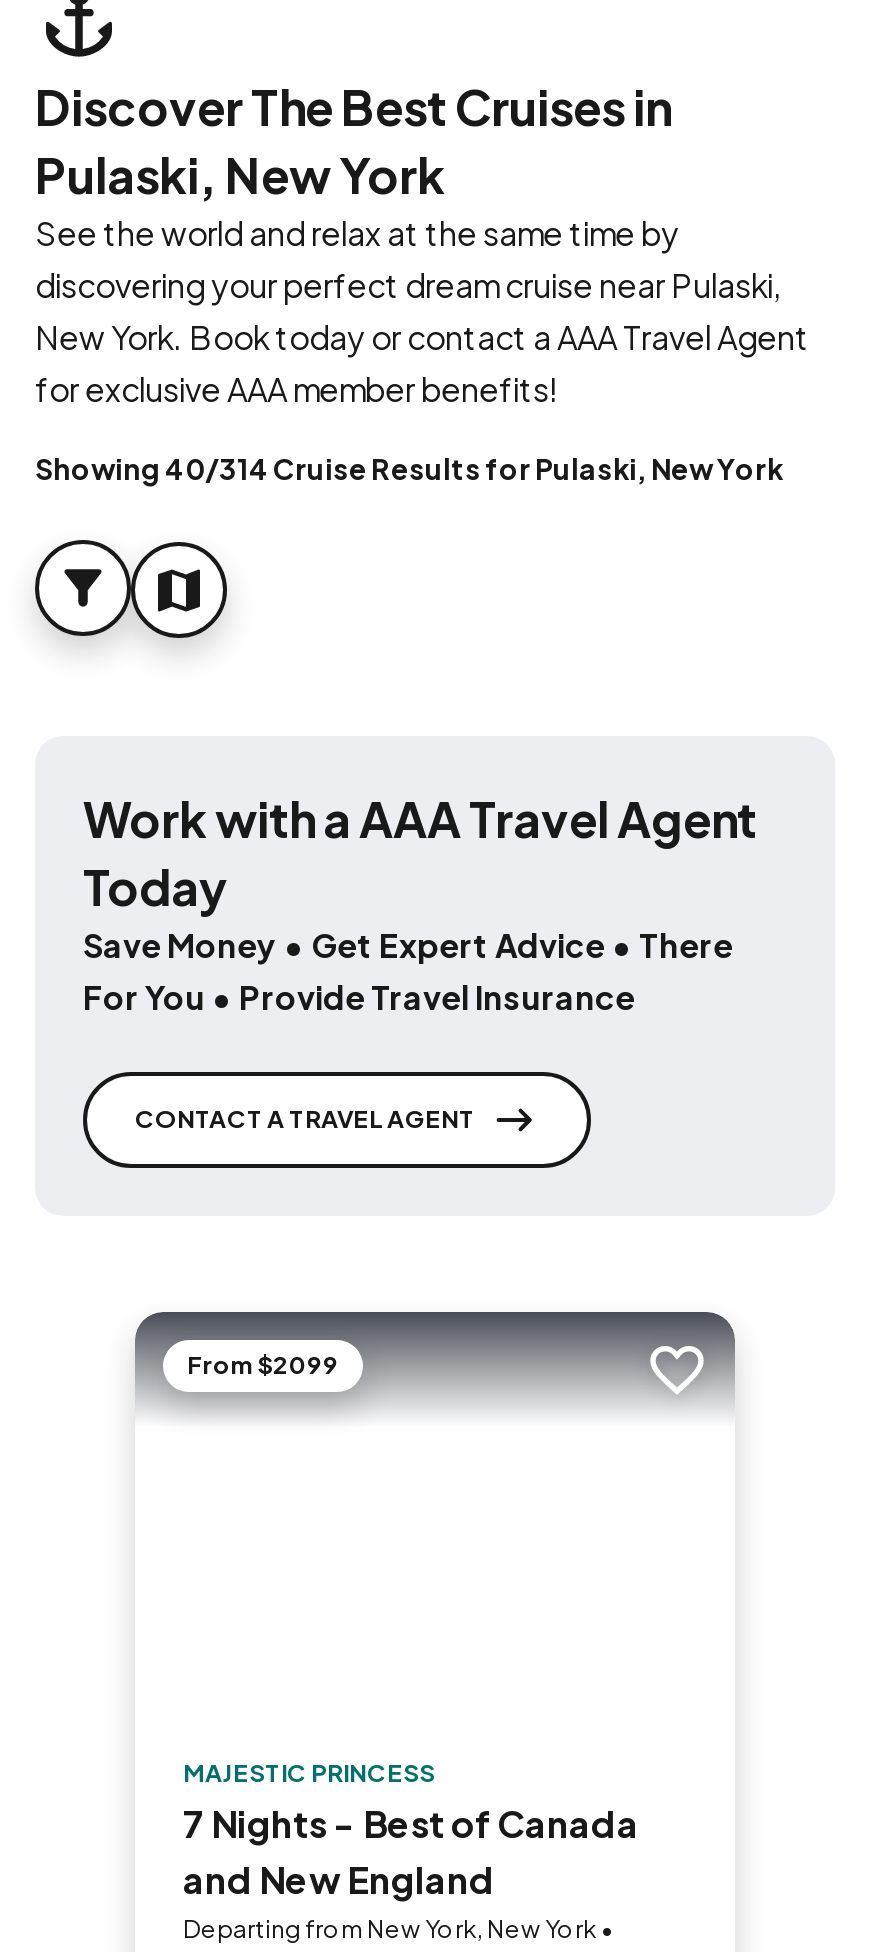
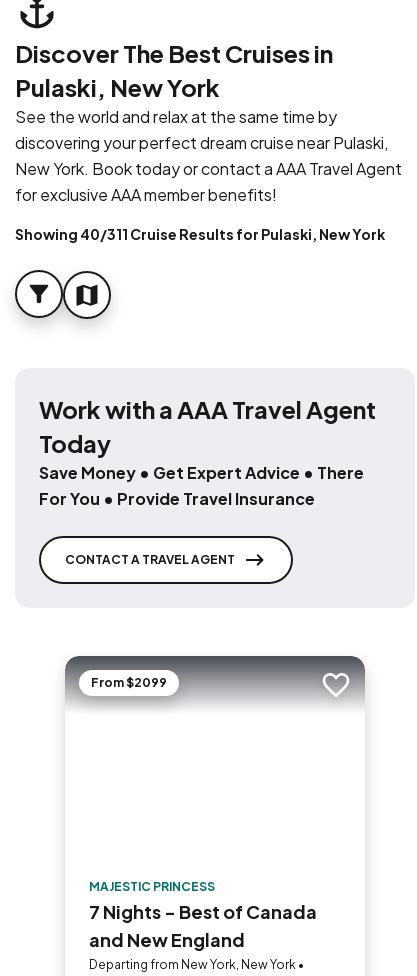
[35,450,783,486] Showing 40/314 Cruise Results for Pulaski, New York -> [15,225,385,243] Showing 40/311 Cruise Results for Pulaski, New York

